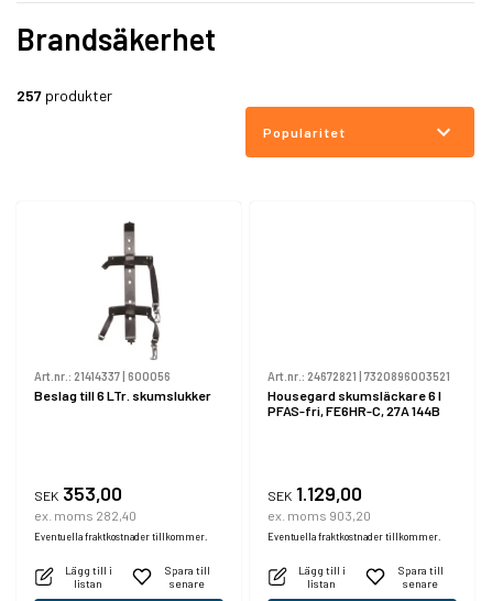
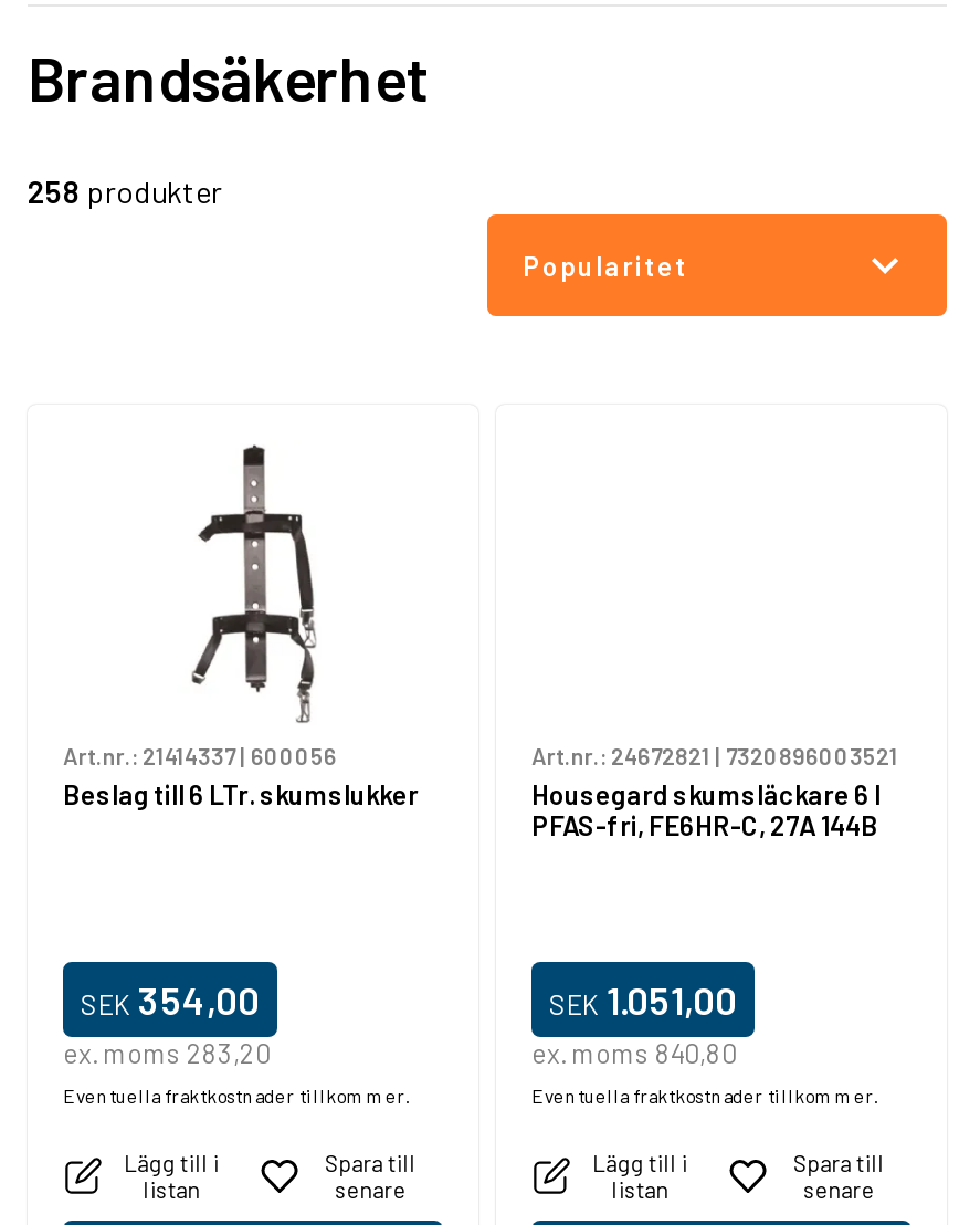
[17,86,112,105] 257 produkter -> [28,172,222,210] 258 produkter
[34,481,122,505] SEK 353,00 -> [81,975,260,1023] SEK 354,00
[267,481,362,505] SEK 1.129,00 -> [549,975,737,1023] SEK 1.051,00
[34,507,136,523] ex. moms 282,40 -> [63,1037,271,1068] ex. moms 283,20
[267,507,371,523] ex. moms 903,20 -> [531,1037,737,1068] ex. moms 840,80

